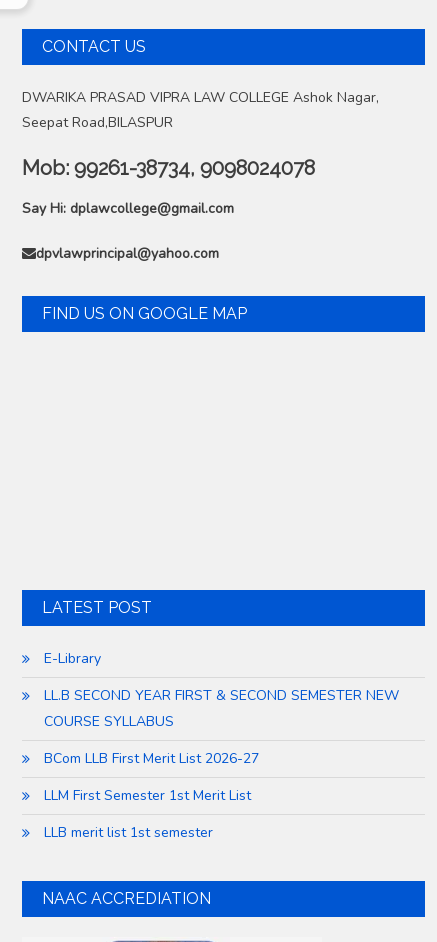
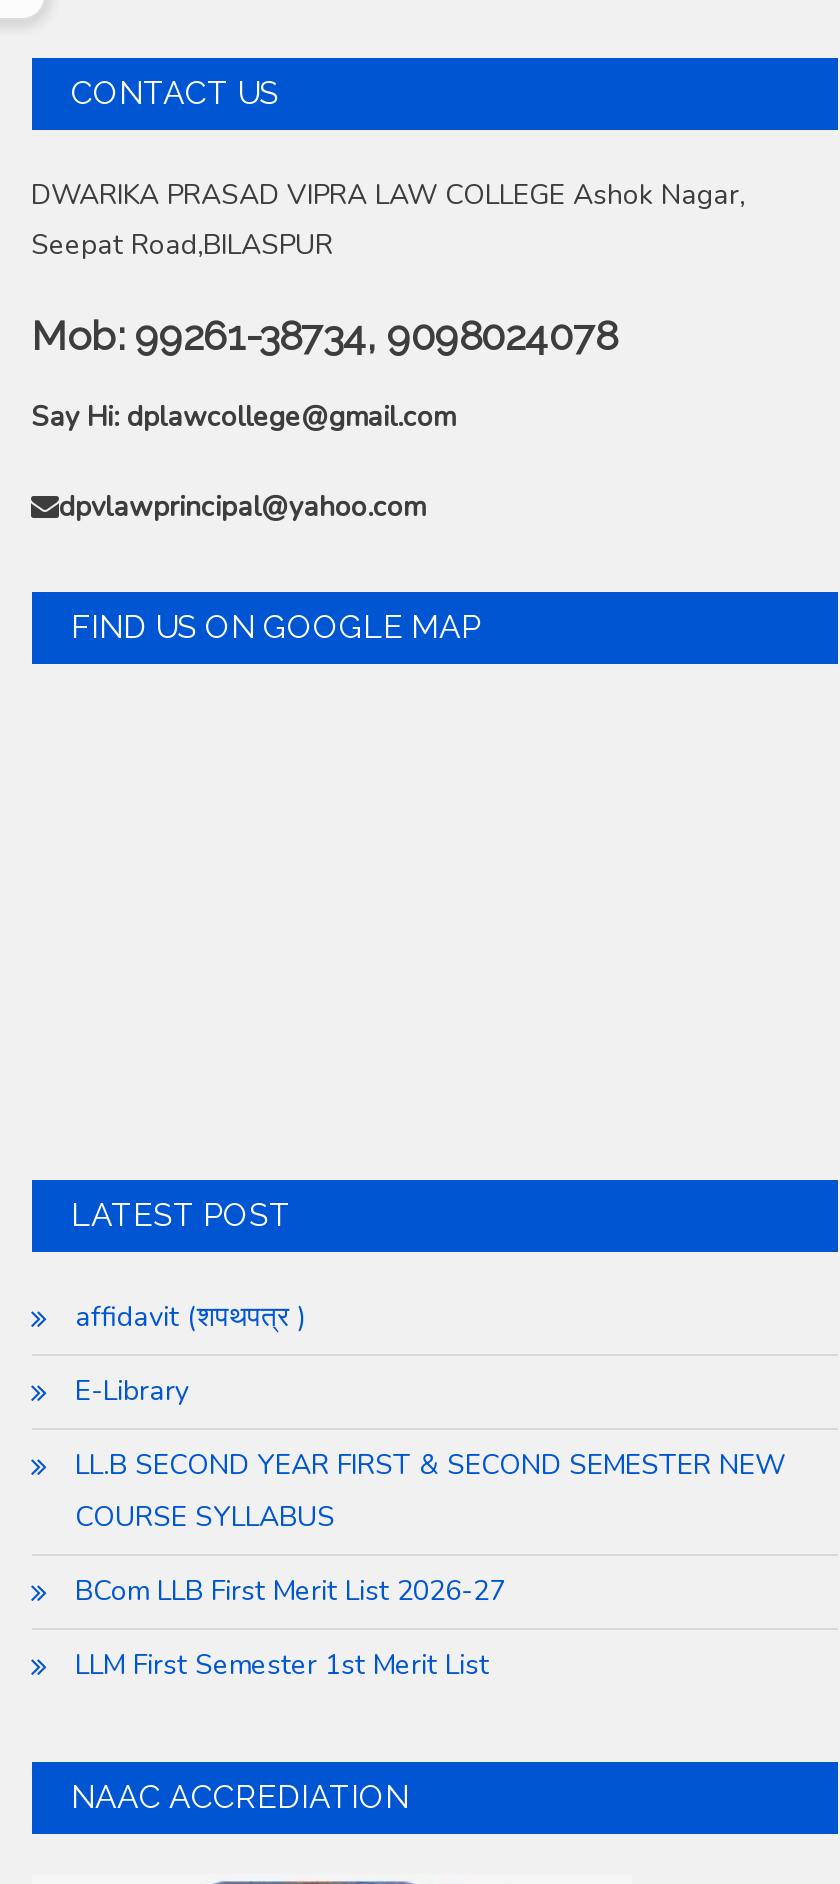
none -> [75,1298,305,1336] affidavit (शपथपत्र )
moved [43,649,398,805] -> [75,1372,785,1684]: E-Library | LL.B SECOND YEAR FIRST & SECOND SEMESTER NEW | COURSE SYLLABUS | BCom LLB First Merit List 2026-27 | LLM First Semester 1st Merit List
[43,823,212,842] LLB merit list 1st semester -> none

